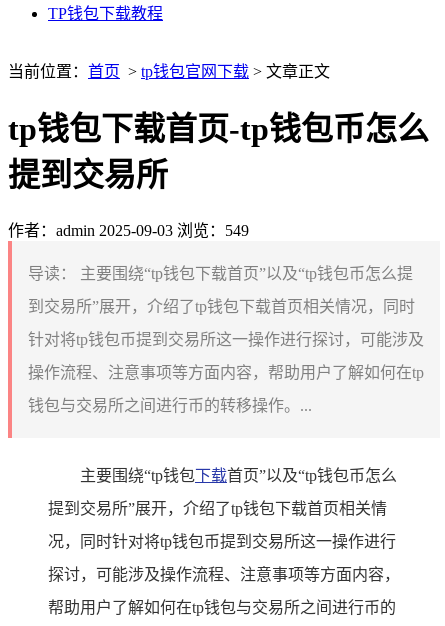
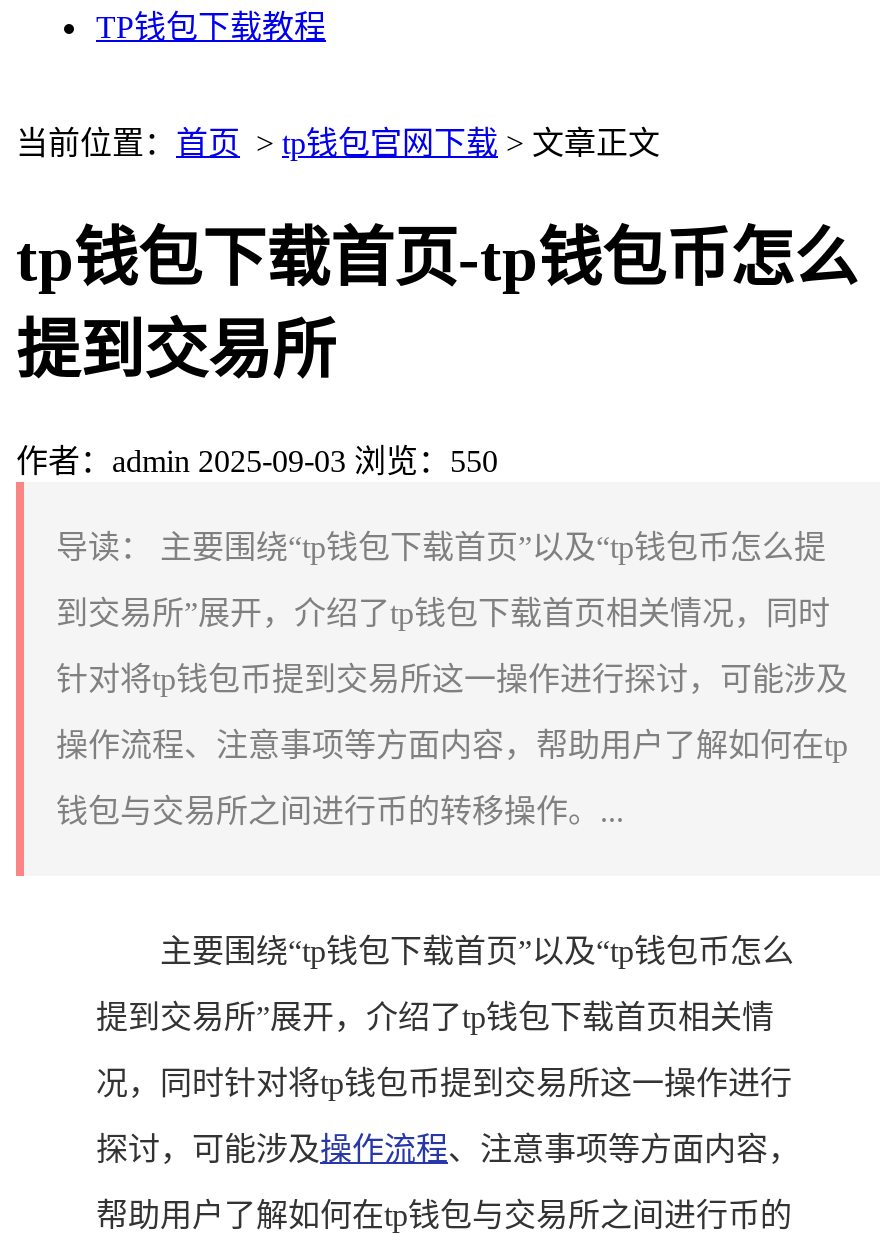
[8,222,249,239] 作者：admin 2025-09-03 浏览：549 -> [16,444,498,478] 作者：admin 2025-09-03 浏览：550

